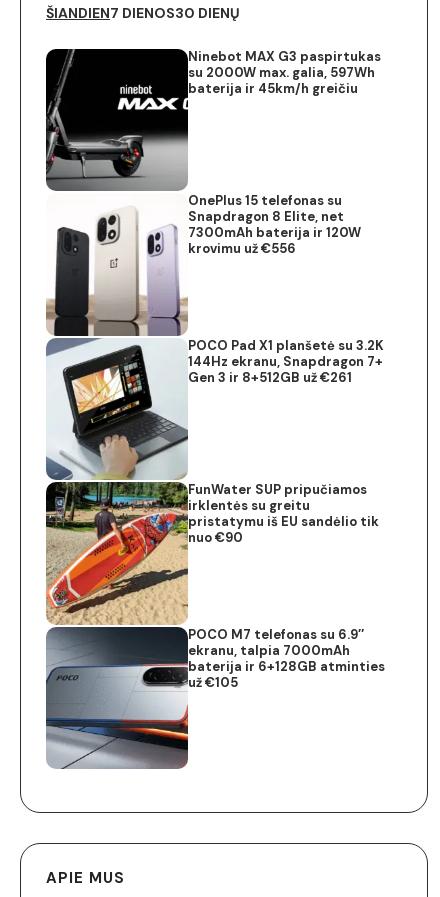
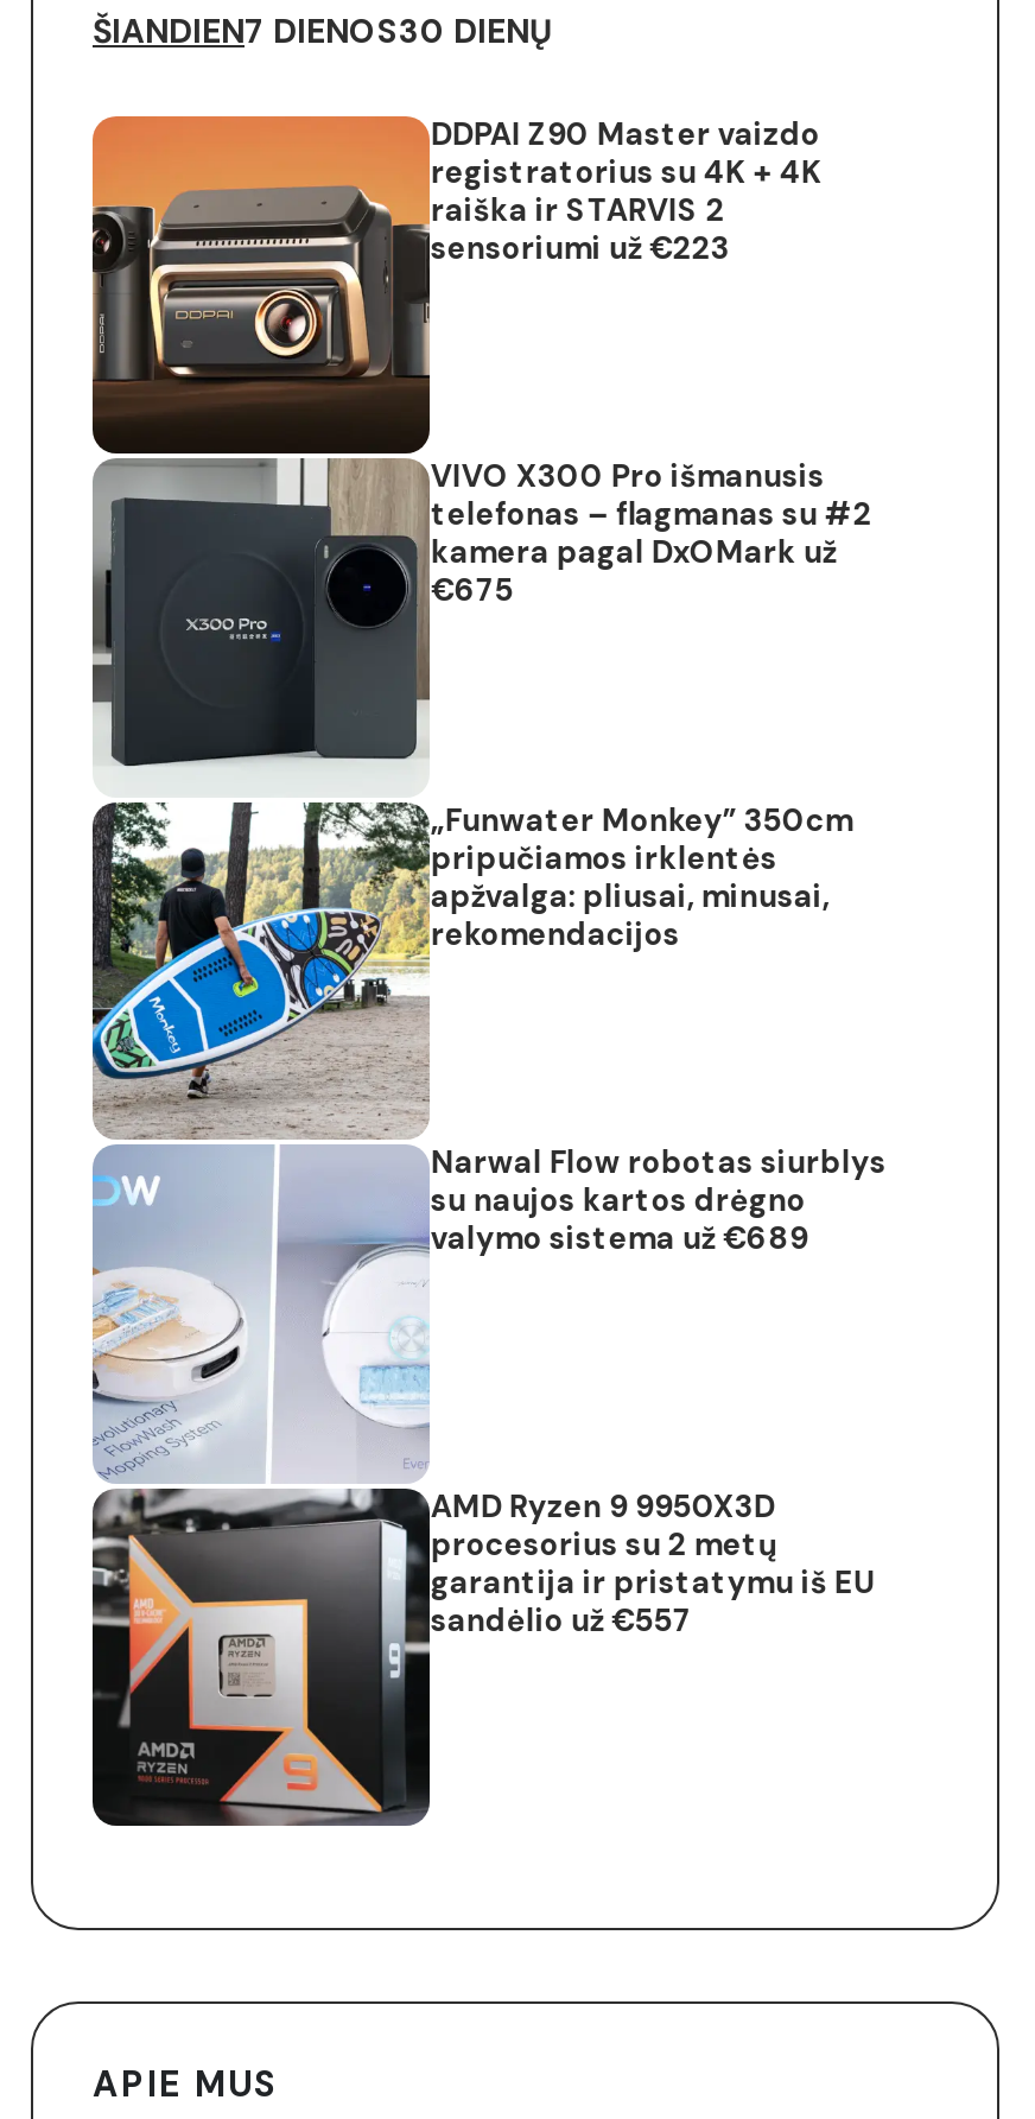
[45,48,381,769] [image] | Ninebot MAX G3 paspirtukas | su 2000W max. galia, 597Wh | baterija ir 45km/h greičiu -> [90,114,822,1826] [image] | DDPAI Z90 Master vaizdo | registratorius su 4K + 4K | raiška ir STARVIS 2 | sensoriumi už €223
[188,192,361,257] OnePlus 15 telefonas su | Snapdragon 8 Elite, net | 7300mAh baterija ir 120W | krovimu už €556 -> [431,457,872,611] VIVO X300 Pro išmanusis | telefonas – flagmanas su #2 | kamera pagal DxOMark už | €675
[188,337,384,386] POCO Pad X1 planšetė su 3.2K | 144Hz ekranu, Snapdragon 7+ | Gen 3 ir 8+512GB už €261 -> [431,800,853,954] „Funwater Monkey” 350cm | pripučiamos irklentės | apžvalga: pliusai, minusai, | rekomendacijos
[188,481,379,546] FunWater SUP pripučiamos | irklentės su greitu | pristatymu iš EU sandėlio tik | nuo €90 -> [431,1142,886,1259] Narwal Flow robotas siurblys | su naujos kartos drėgno | valymo sistema už €689
[188,626,385,691] POCO M7 telefonas su 6.9″ | ekranu, talpia 7000mAh | baterija ir 6+128GB atminties | už €105 -> [431,1485,875,1640] AMD Ryzen 9 9950X3D | procesorius su 2 metų | garantija ir pristatymu iš EU | sandėlio už €557

